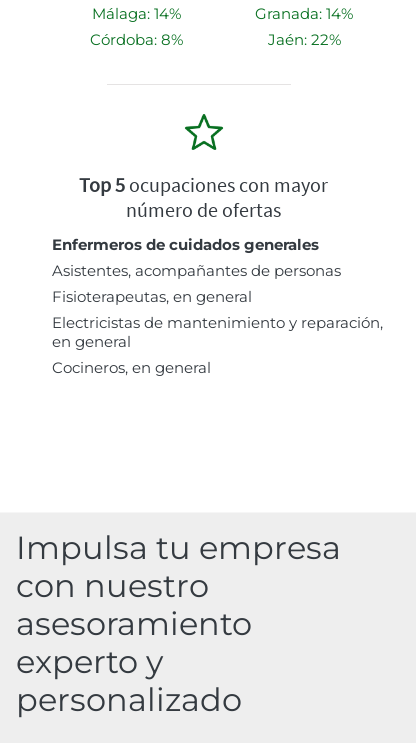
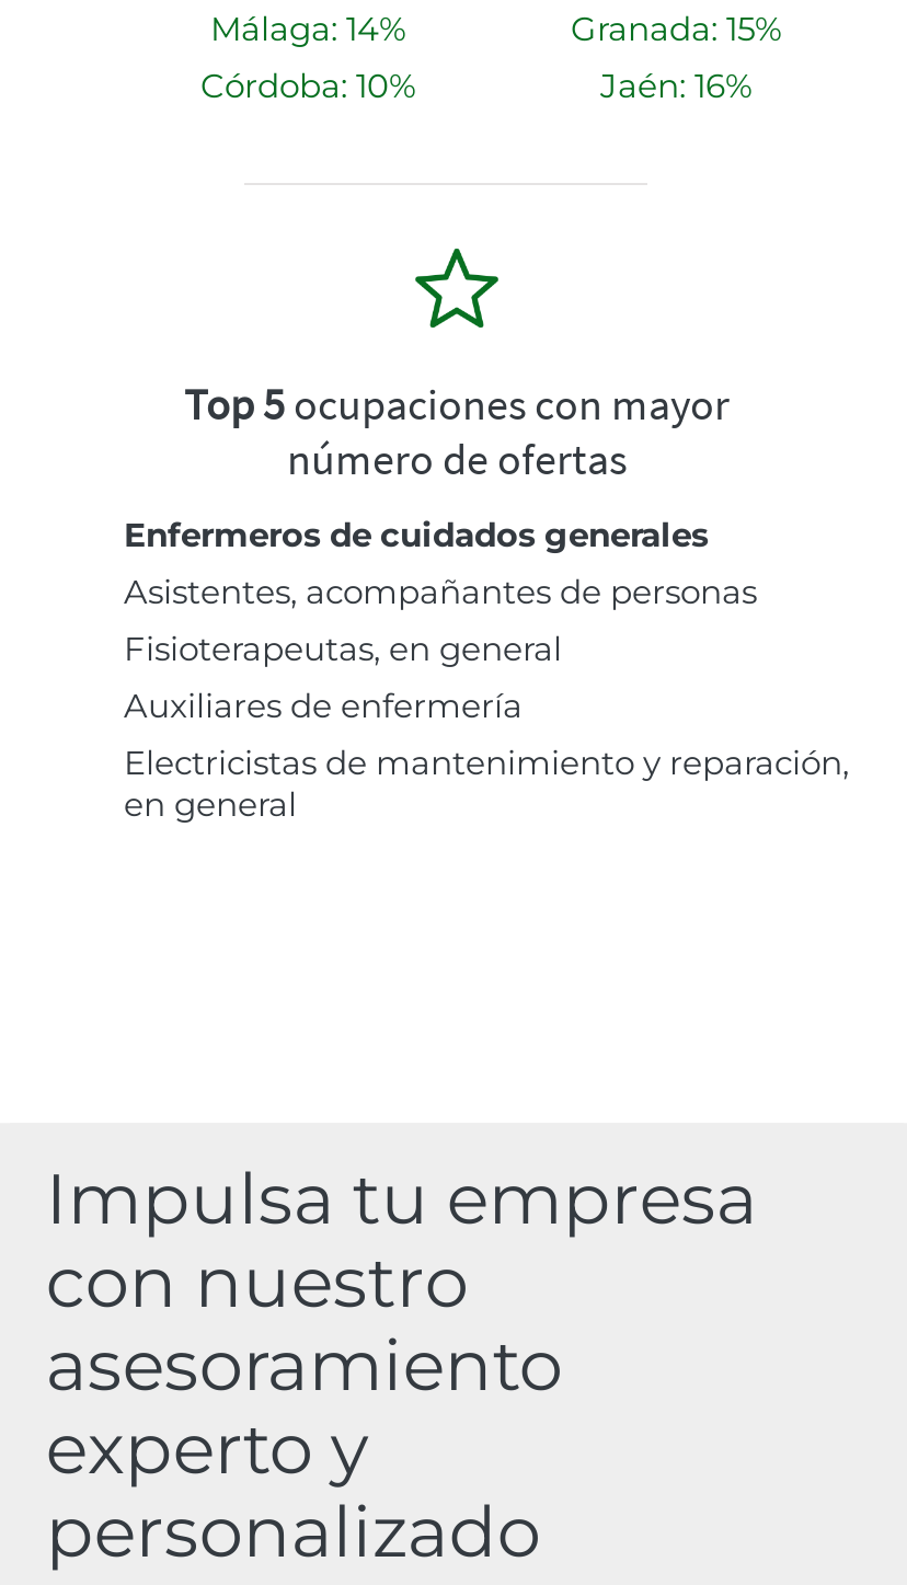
[255,4,353,23] Granada: 14% -> [571,8,781,50] Granada: 15%
[89,30,182,49] Córdoba: 8% -> [200,65,415,106] Córdoba: 10%
[267,30,340,49] Jaén: 22% -> [600,65,751,106] Jaén: 16%
none -> [124,685,523,726] Auxiliares de enfermería
moved [52,313,383,351] -> [124,742,849,825]: Electricistas de mantenimiento y reparación, | en general
[52,358,211,377] Cocineros, en general -> none

